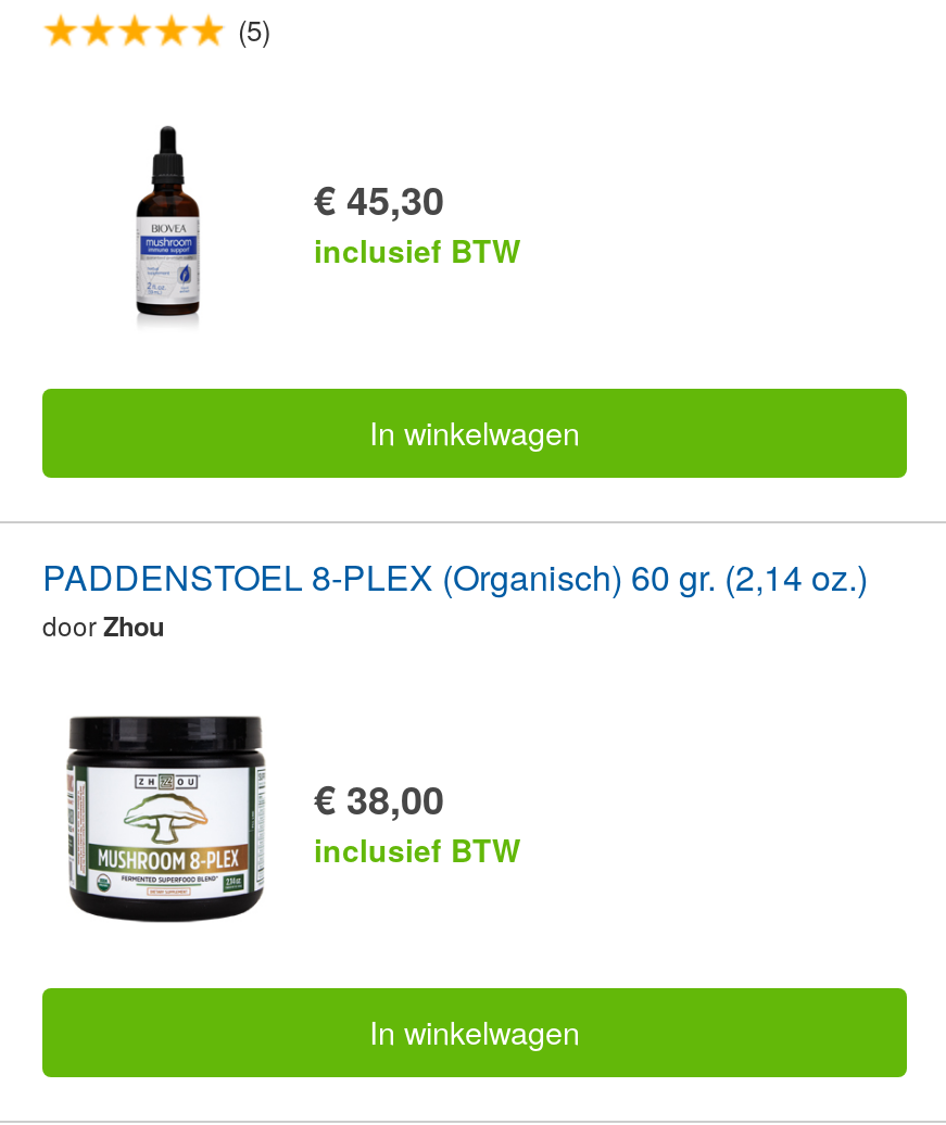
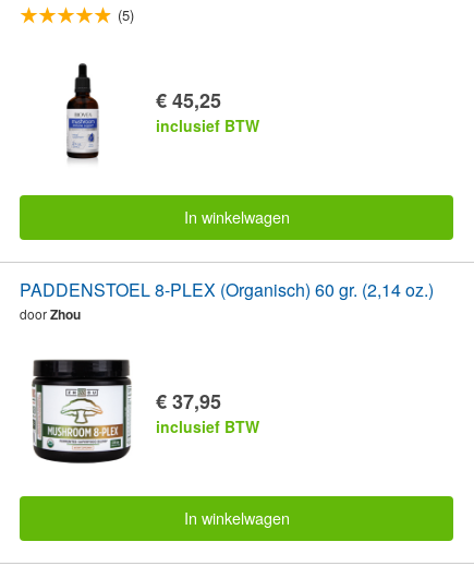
[314,172,444,228] € 45,30 -> [156,86,221,115] € 45,25
[314,771,444,827] € 38,00 -> [156,387,221,415] € 37,95

